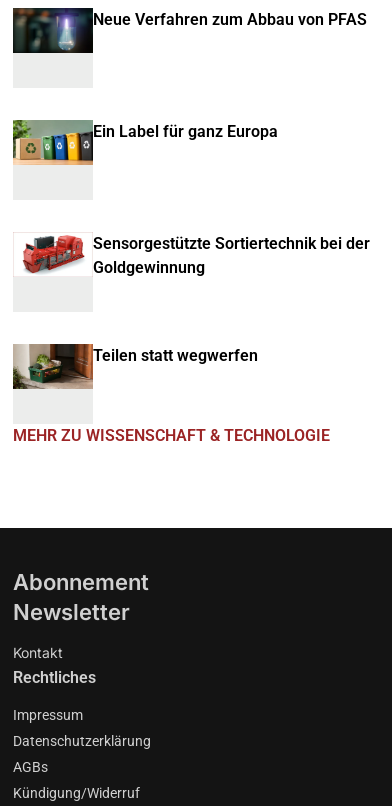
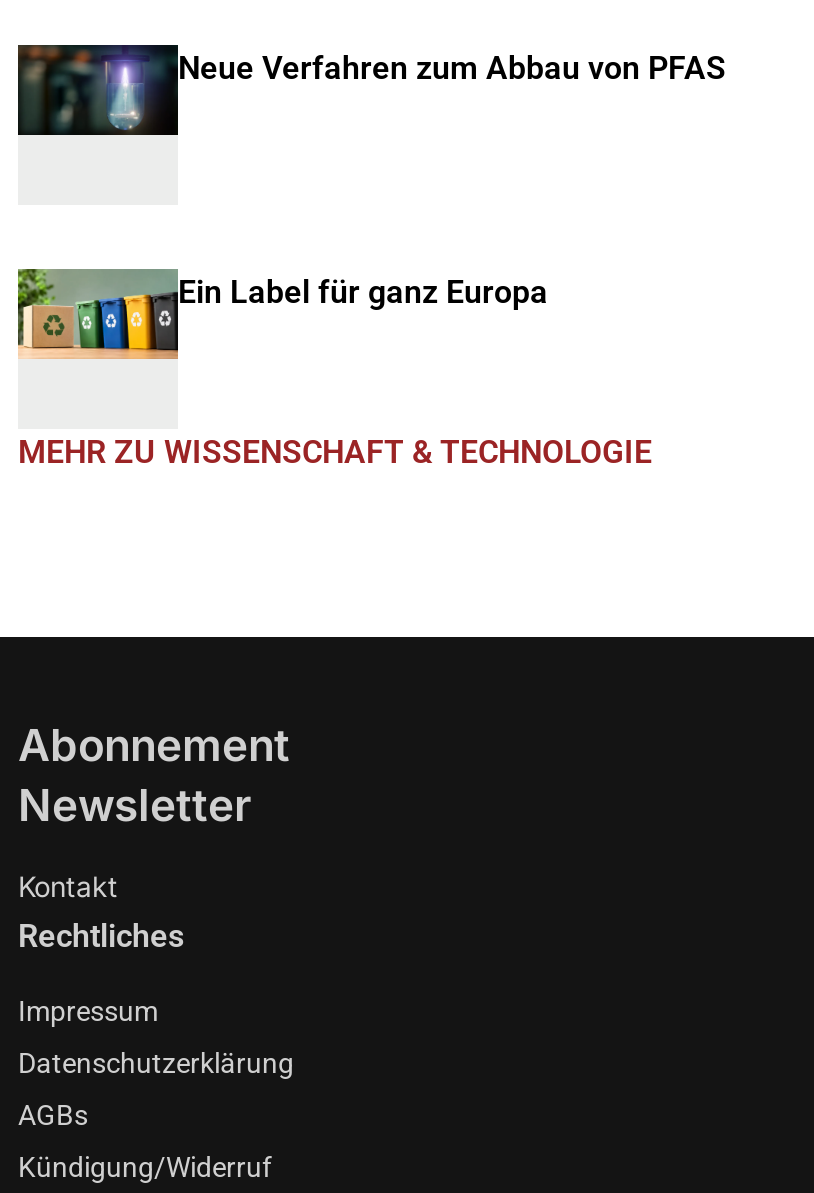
[22,234,370,277] [image] | Sensorgestützte Sortiertechnik bei der | Goldgewinnung -> none
[12,343,258,390] [image] | Teilen statt wegwerfen -> none

